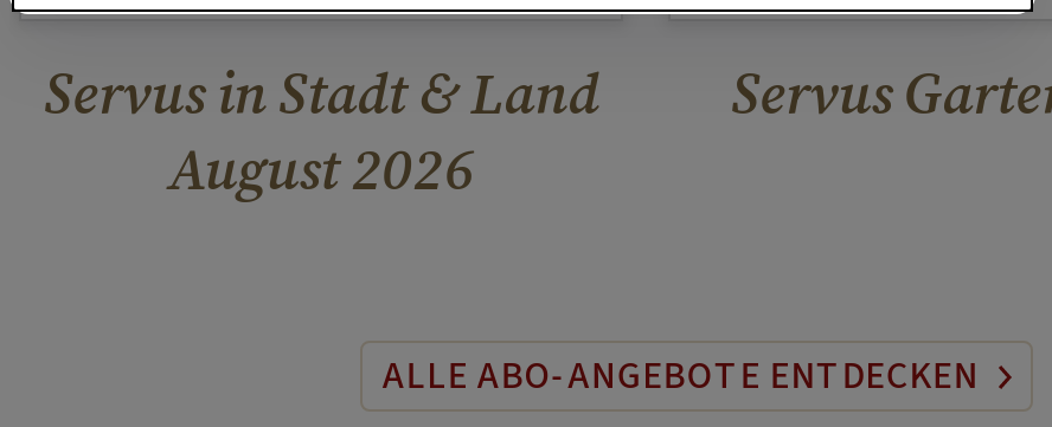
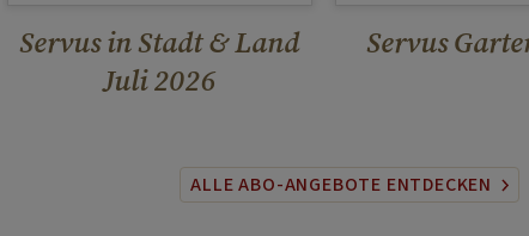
[168,130,474,208] August 2026 -> [103,61,216,100] Juli 2026

